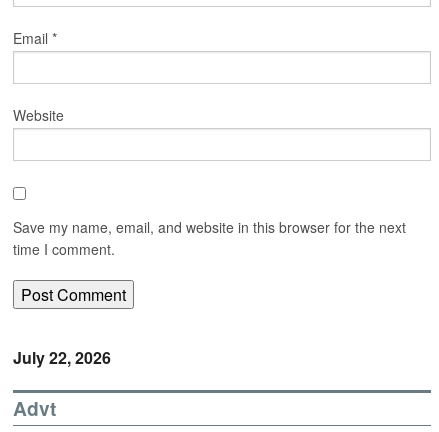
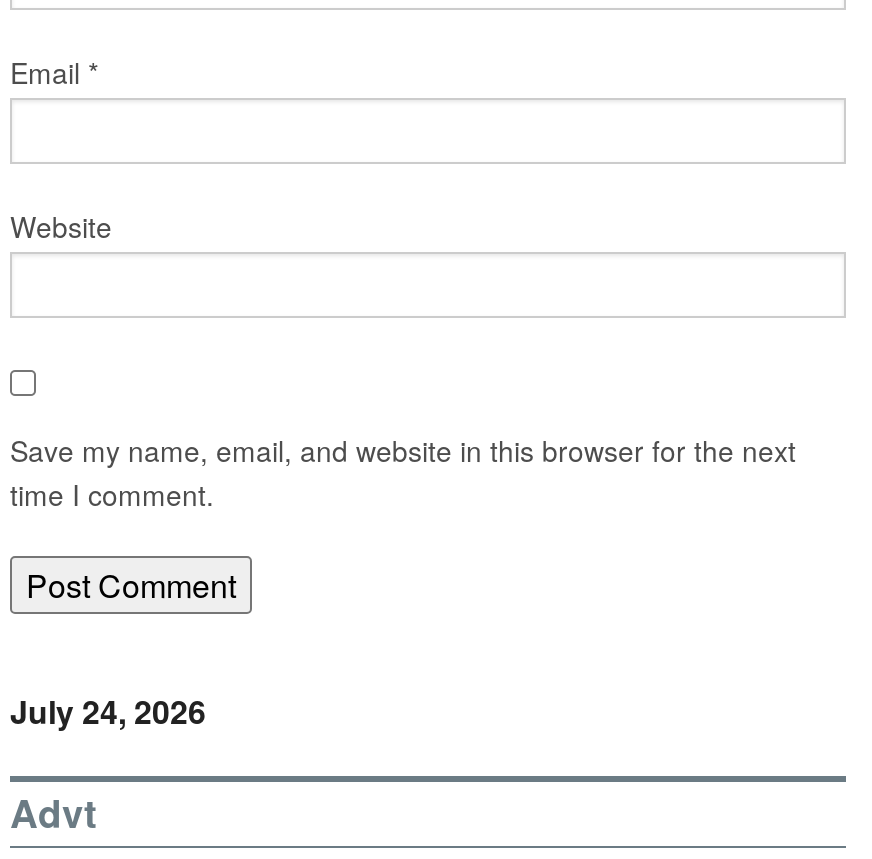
[13,346,111,369] July 22, 2026 -> [10,687,206,733] July 24, 2026

